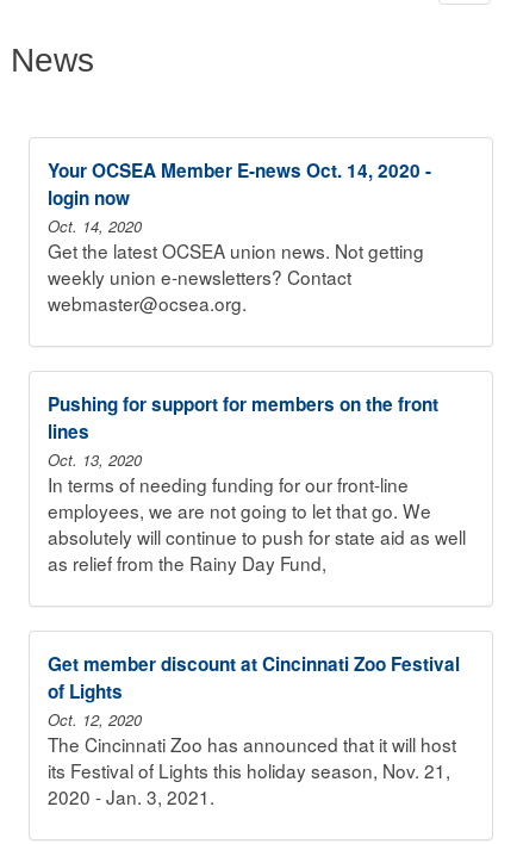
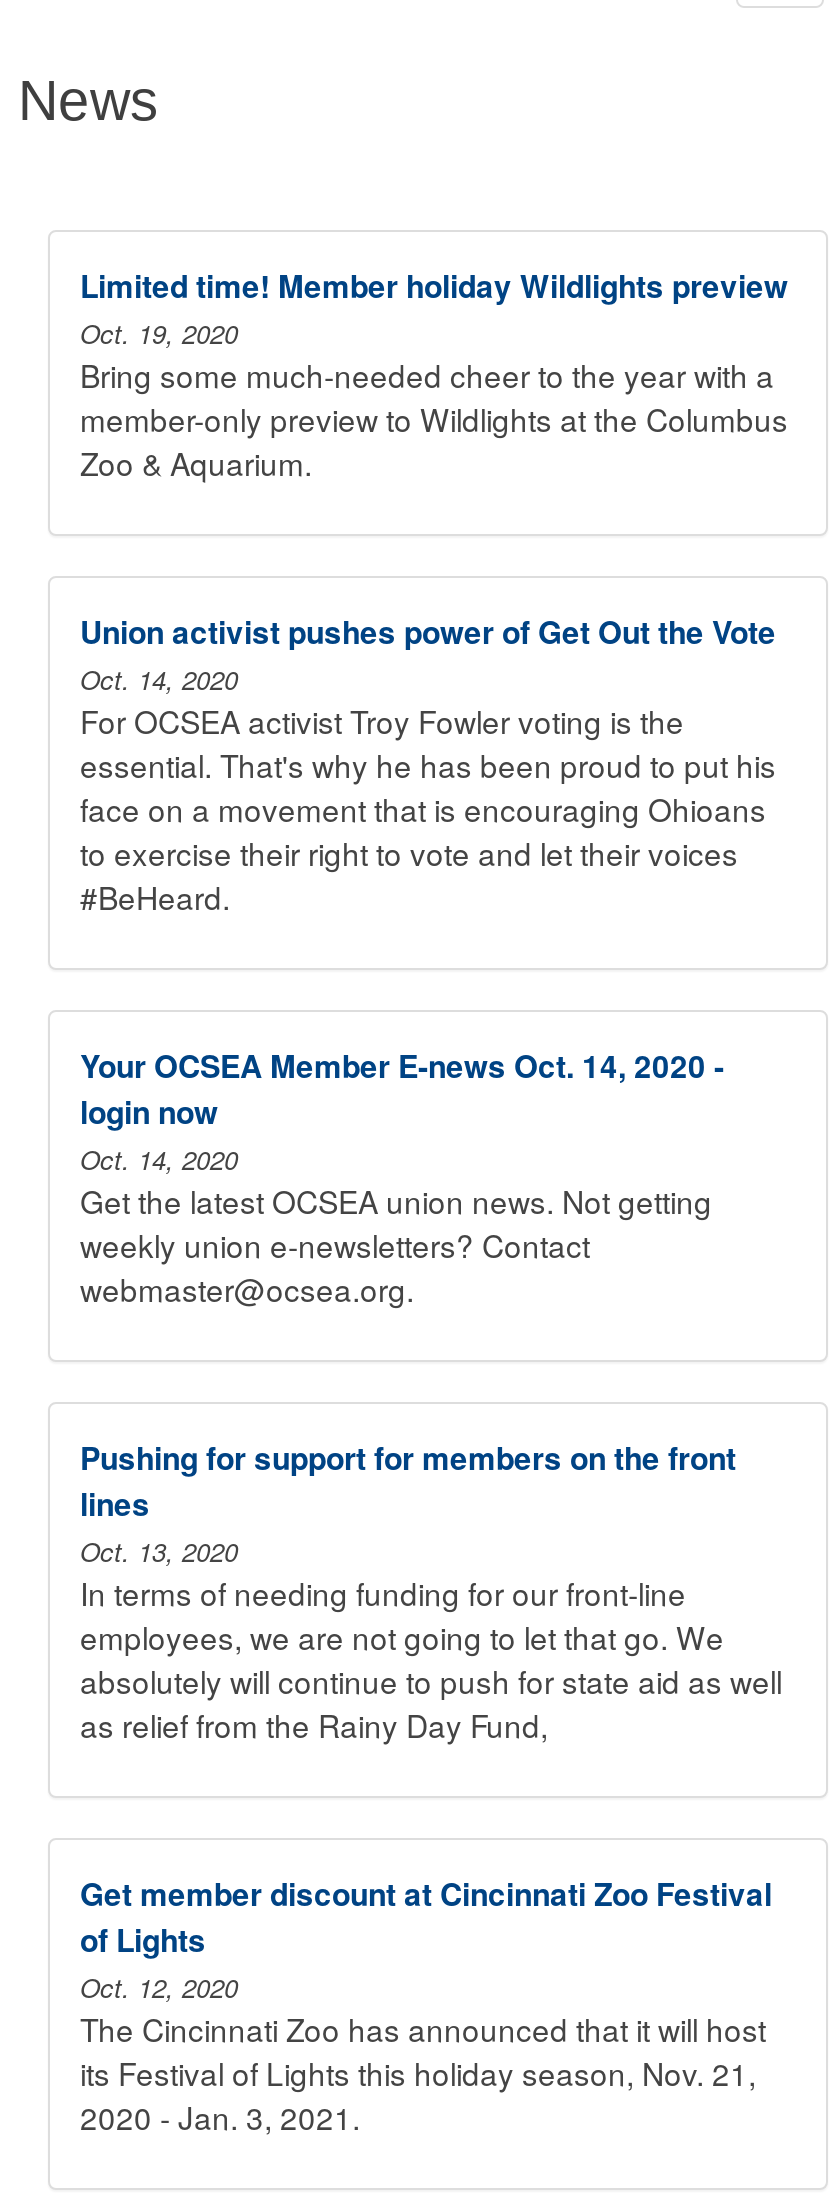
none -> [80,263,788,483] Limited time! Member holiday Wildlights preview | Oct. 19, 2020 | Bring some much-needed cheer to the year with a | member-only preview to Wildlights at the Columbus | Zoo & Aquarium.
none -> [80,609,776,917] Union activist pushes power of Get Out the Vote | Oct. 14, 2020 | For OCSEA activist Troy Fowler voting is the | essential. That's why he has been proud to put his | face on a movement that is encouraging Ohioans | to exercise their right to vote and let their voices | #BeHeard.

